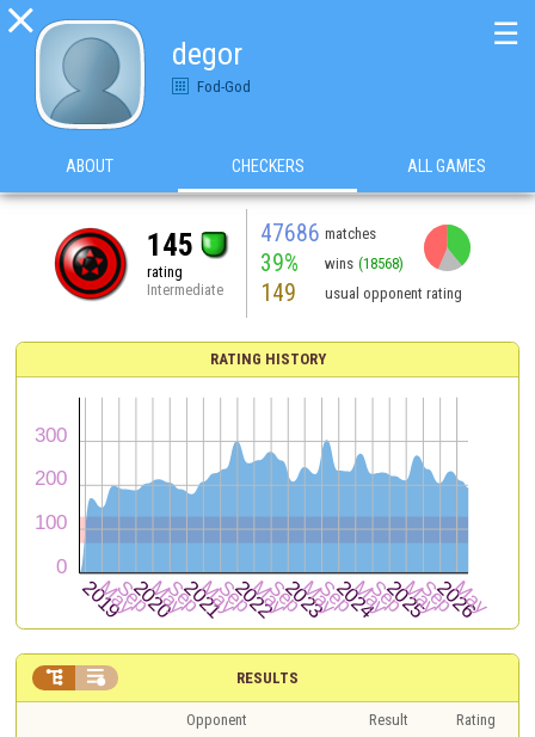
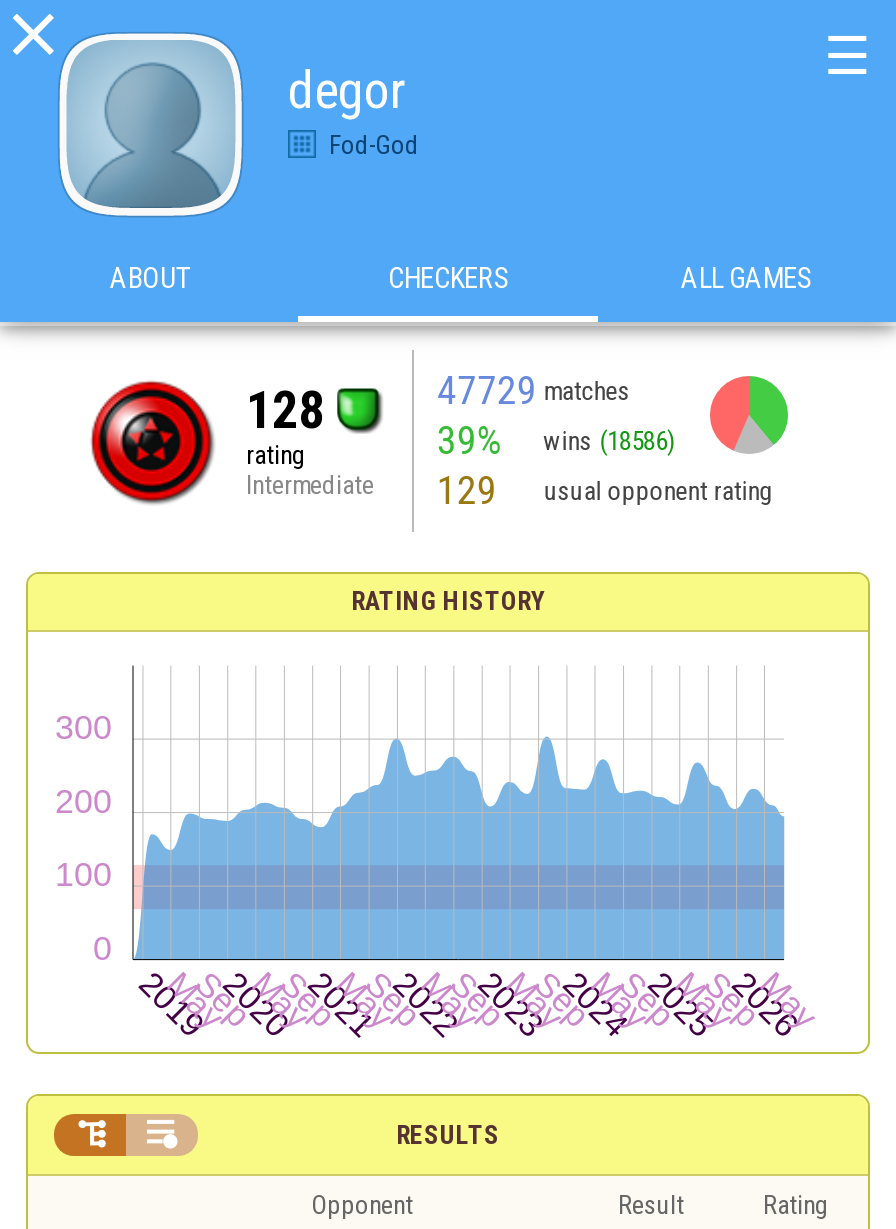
[261,219,376,247] 47686 matches -> [437,367,629,413] 47729 matches
[147,226,193,262] 145 -> [246,379,324,439] 128
[261,249,403,277] 39% wins (18568) -> [437,417,675,463] 39% wins (18586)
[261,279,462,306] 149 usual opponent rating -> [437,467,773,513] 129 usual opponent rating

